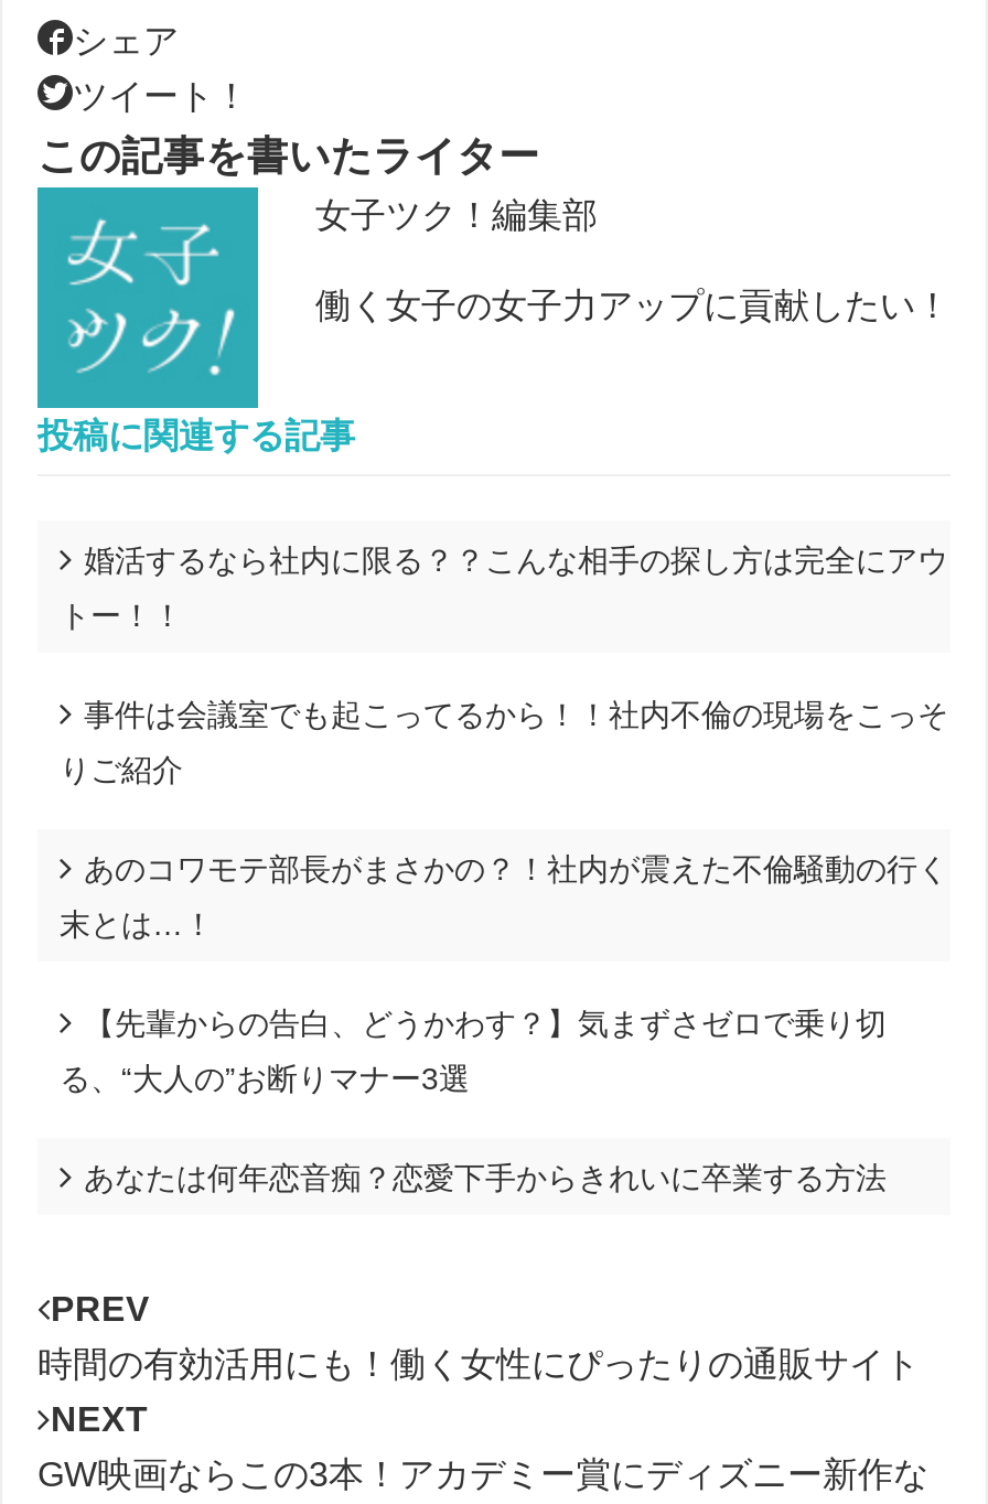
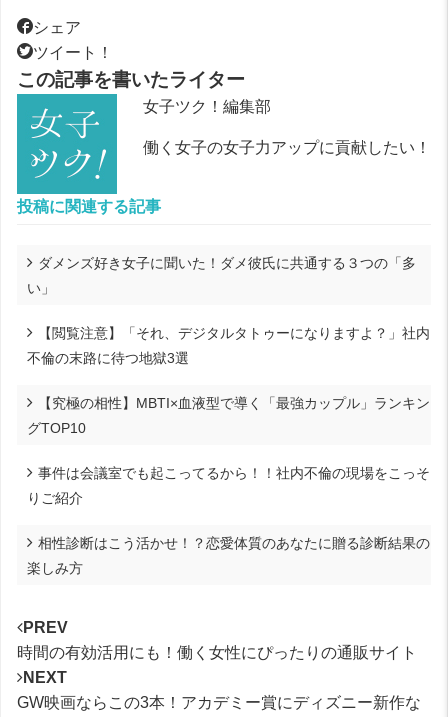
[60,543,948,634] 婚活するなら社内に限る？？こんな相手の探し方は完全にアウ | トー！！ -> [27,255,430,436] ダメンズ好き女子に聞いた！ダメ彼氏に共通する３つの「多 | い」 | 【閲覧注意】「それ、デジタルタトゥーになりますよ？」社内 | 不倫の末路に待つ地獄3選 | 【究極の相性】MBTI×血液型で導く「最強カップル」ランキン | グTOP10
moved [60,698,948,788] -> [27,465,430,506]: 事件は会議室でも起こってるから！！社内不倫の現場をこっそ | りご紹介
[60,852,948,1196] あのコワモテ部長がまさかの？！社内が震えた不倫騒動の行く | 末とは…！ | 【先輩からの告白、どうかわす？】気まずさゼロで乗り切 | る、“大人の”お断りマナー3選 | あなたは何年恋音痴？恋愛下手からきれいに卒業する方法 -> [27,535,430,576] 相性診断はこう活かせ！？恋愛体質のあなたに贈る診断結果の | 楽しみ方

